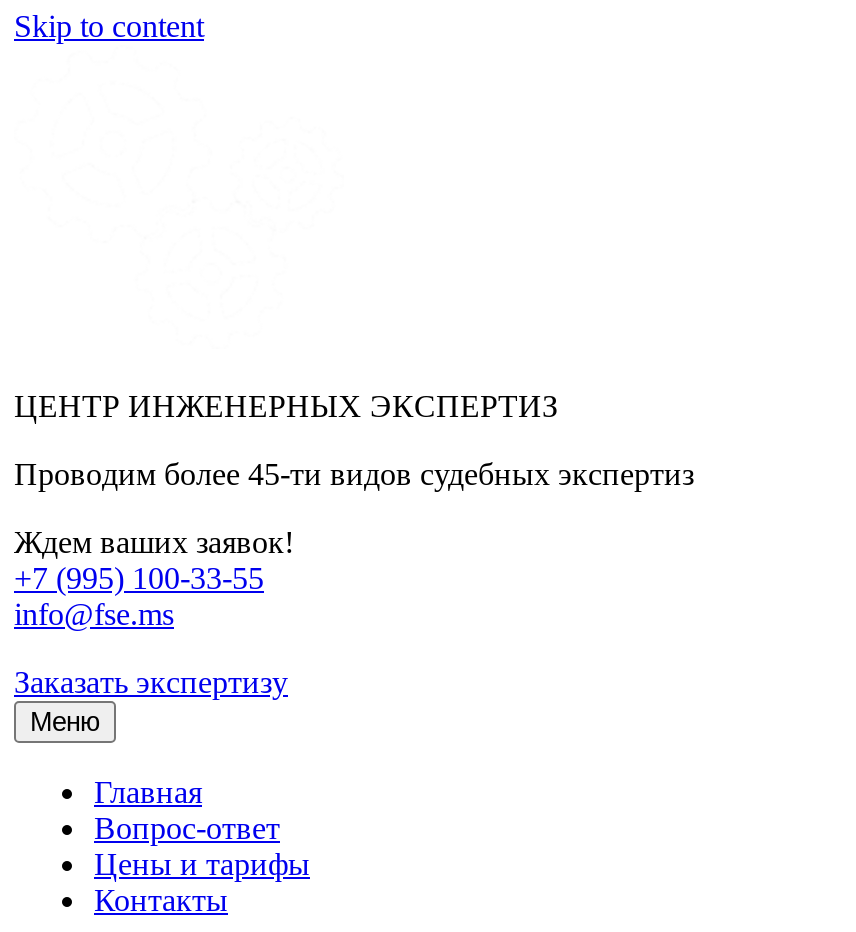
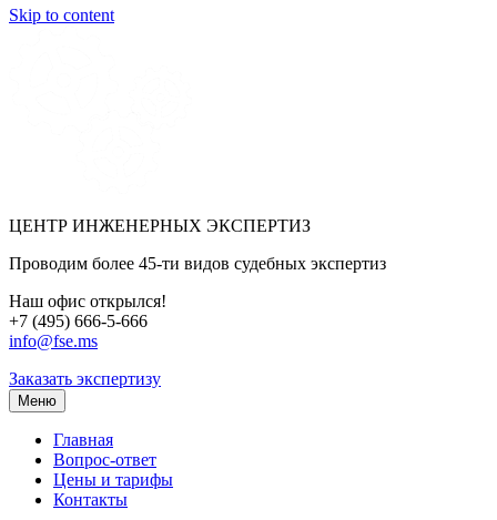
[14,525,294,595] Ждем ваших заявок! | +7 (995) 100-33-55 -> [9,292,166,330] Наш офис открылся! | +7 (495) 666-5-666

